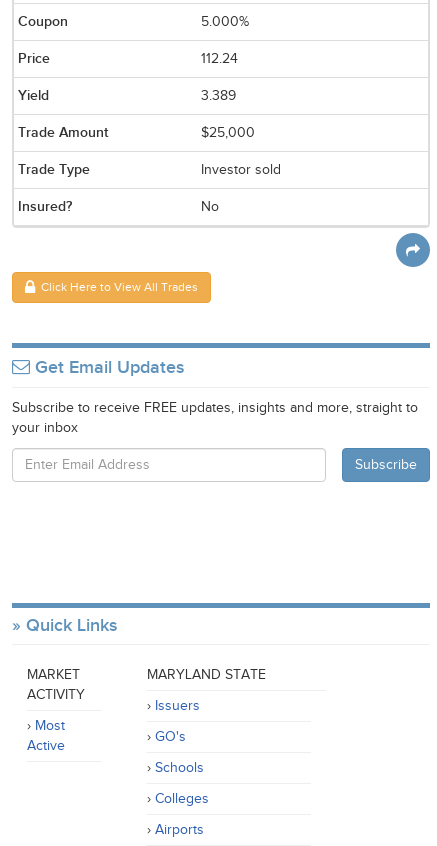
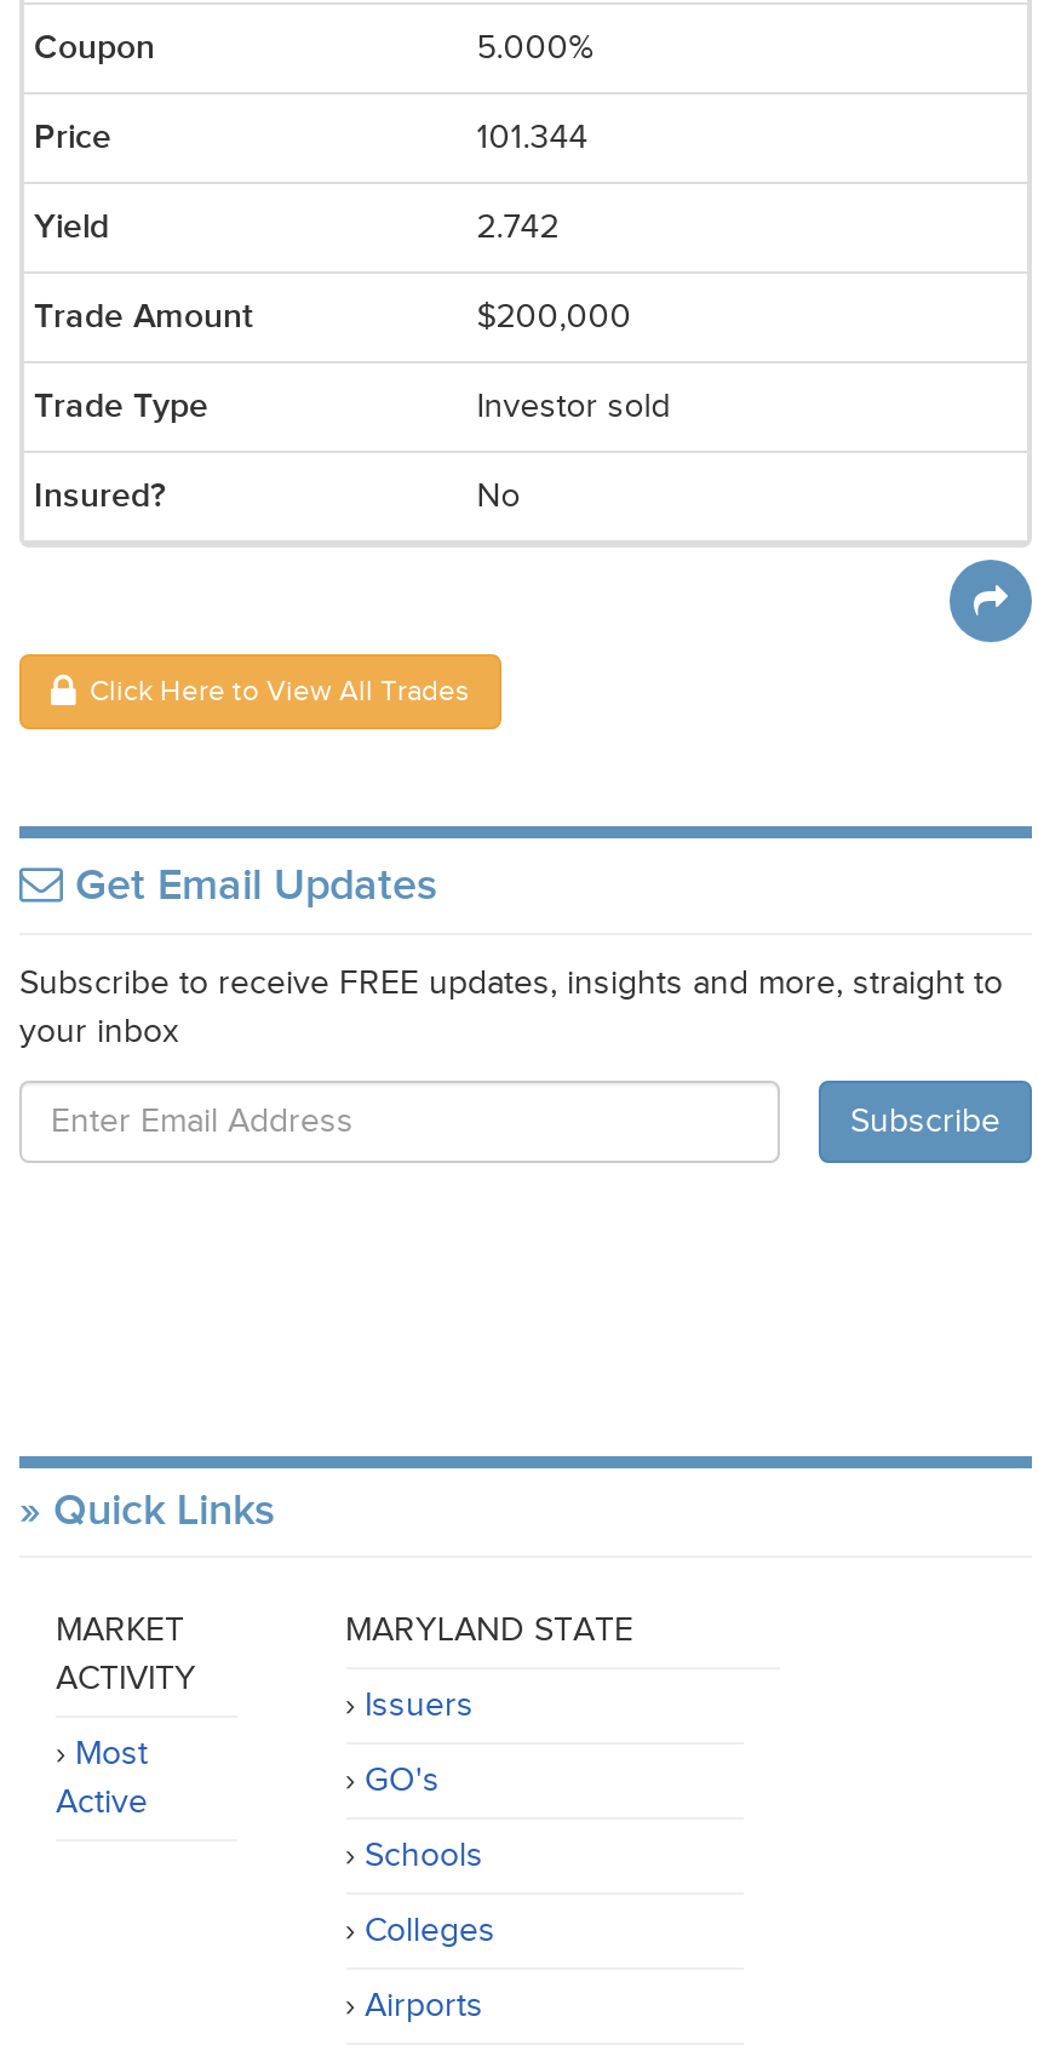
[201,51,238,67] 112.24 -> [476,119,588,157] 101.344
[201,88,236,104] 3.389 -> [476,208,559,247] 2.742
[201,125,255,141] $25,000 -> [476,298,632,337] $200,000

